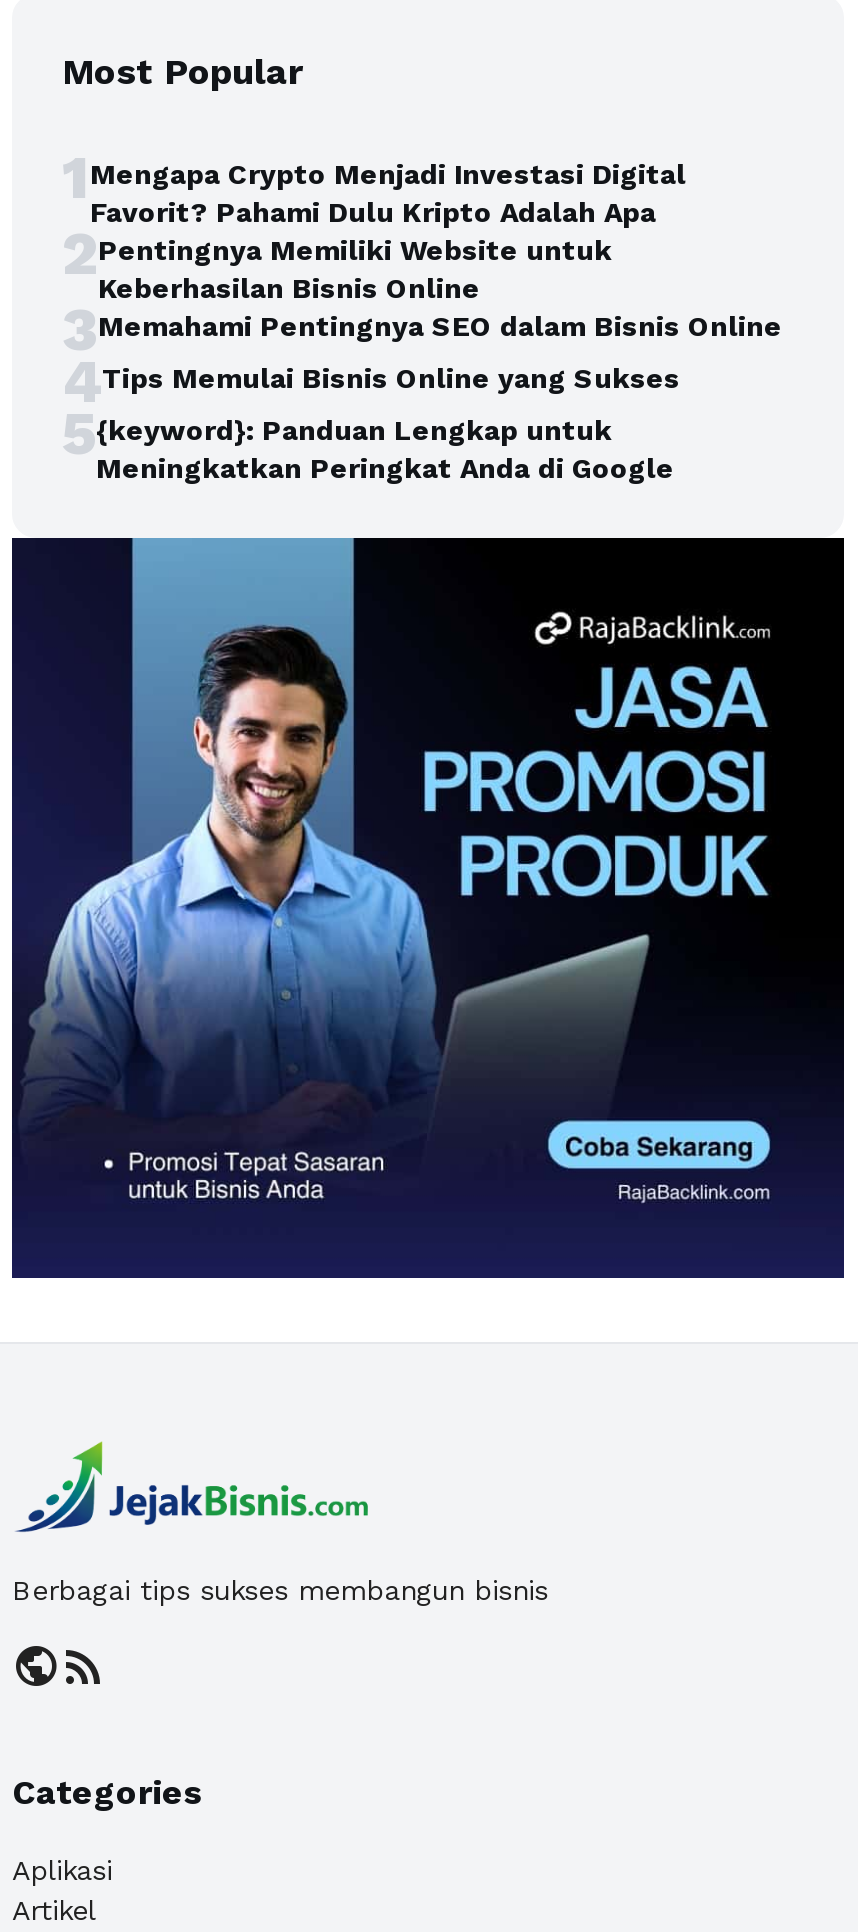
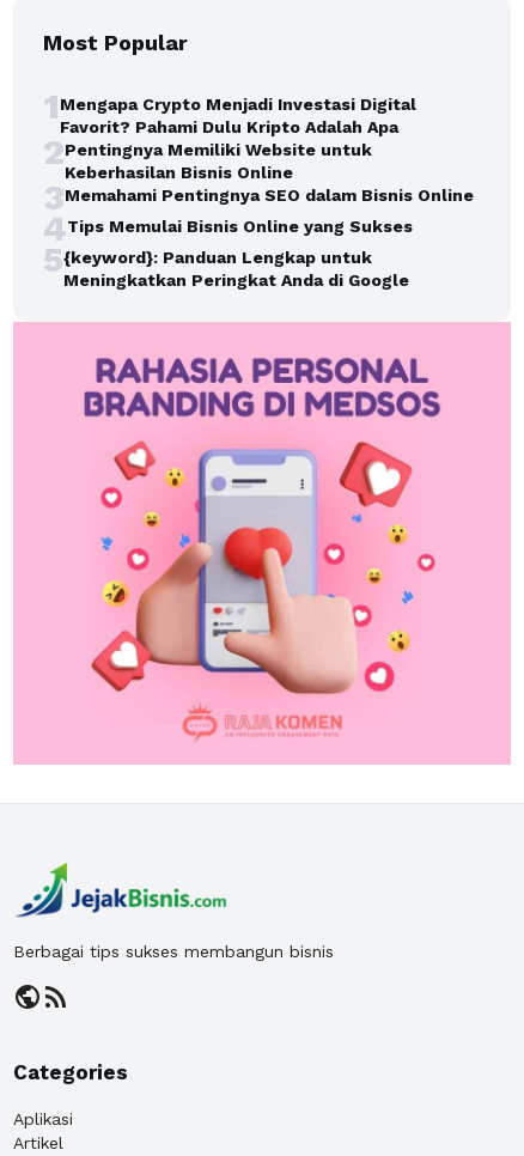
[10,536,846,1280] [image] -> [13,322,511,765] [image]

